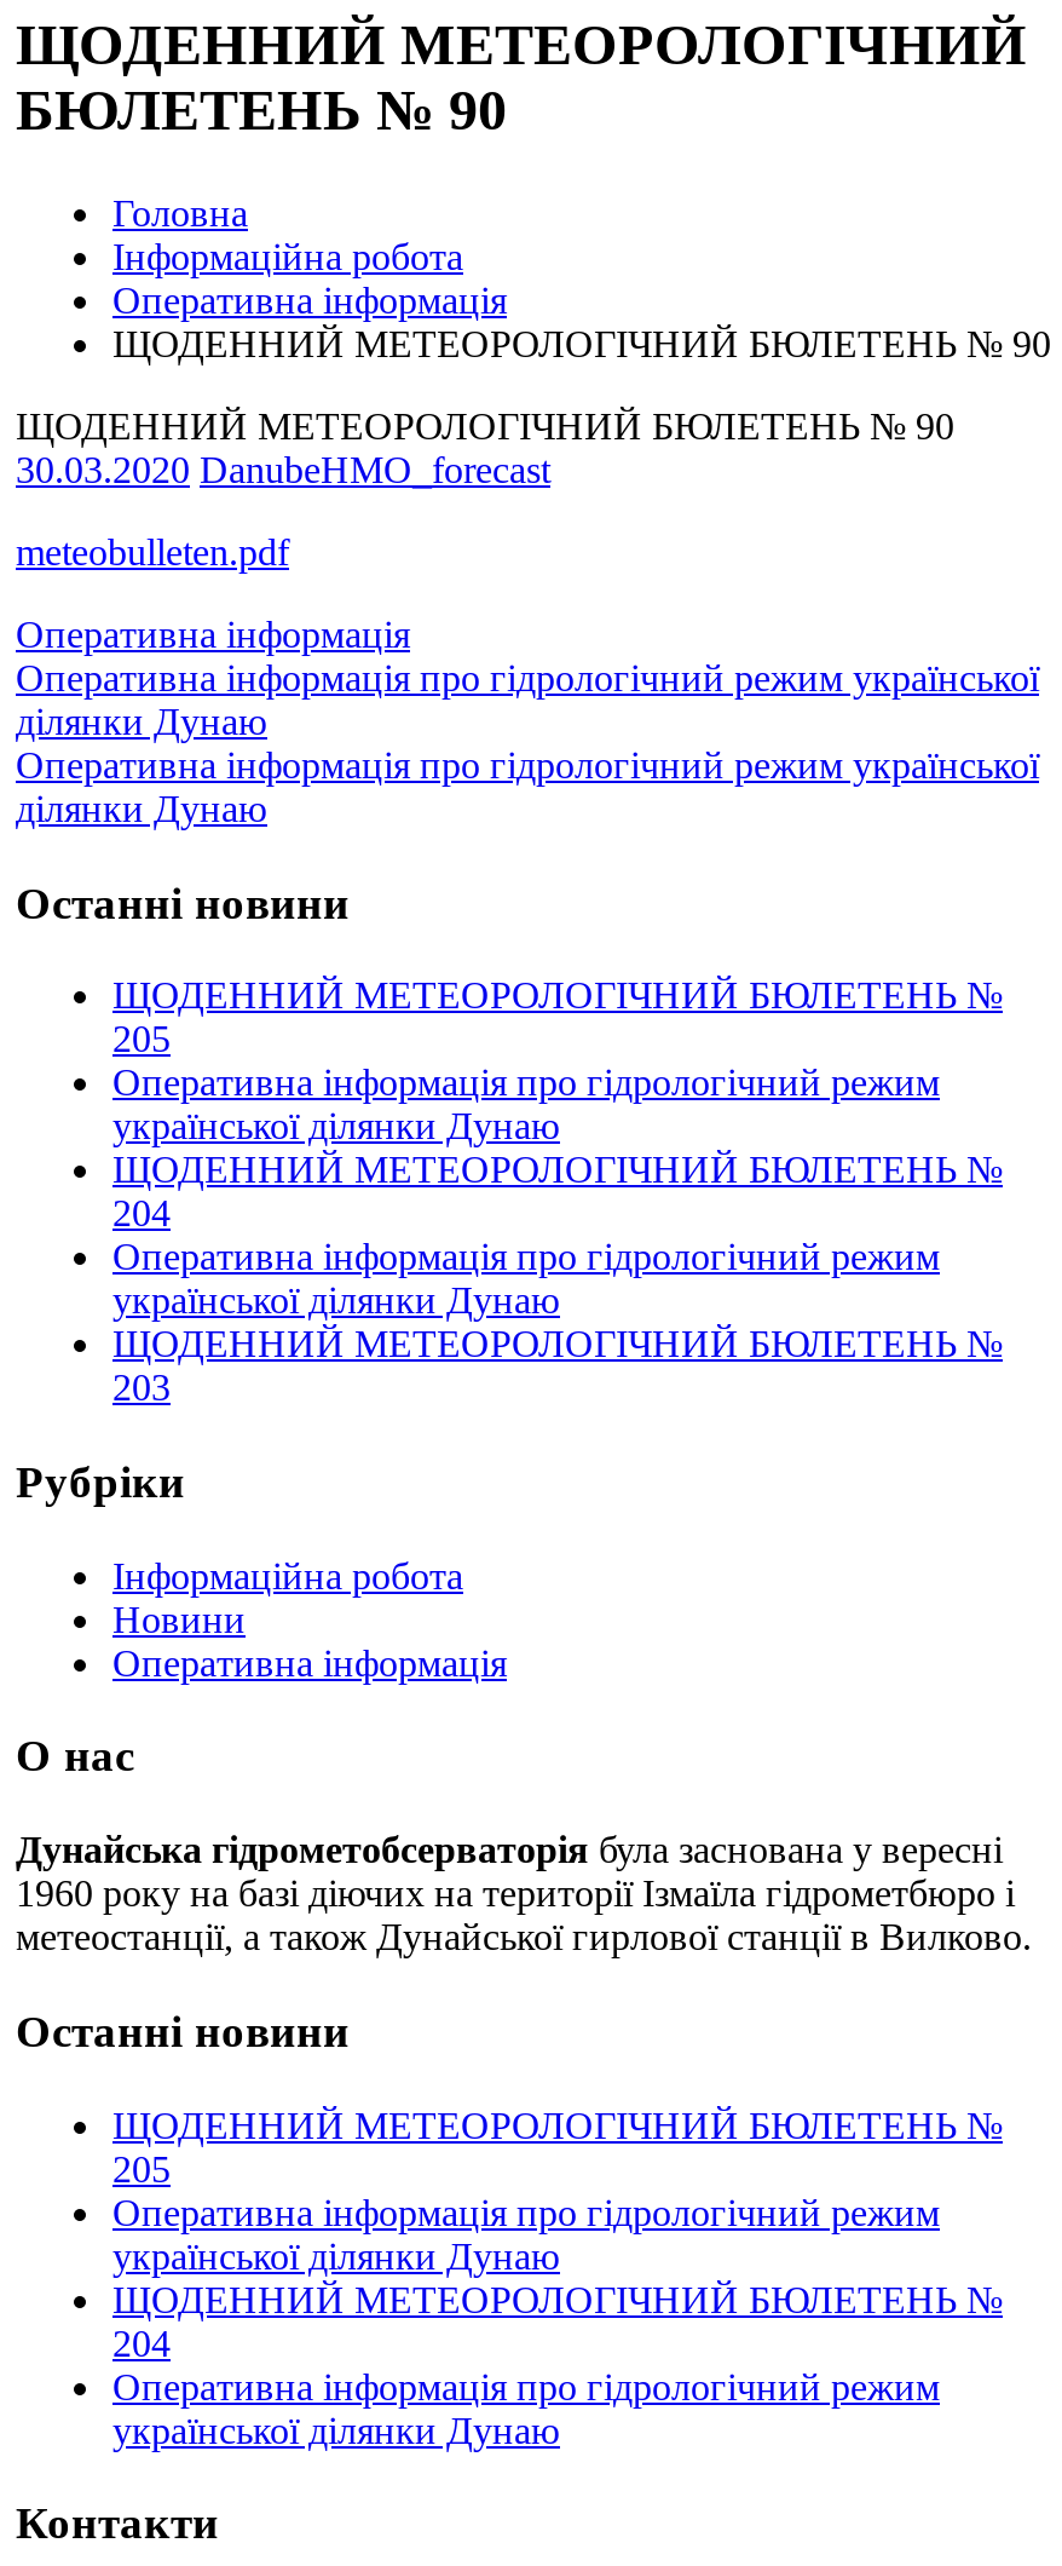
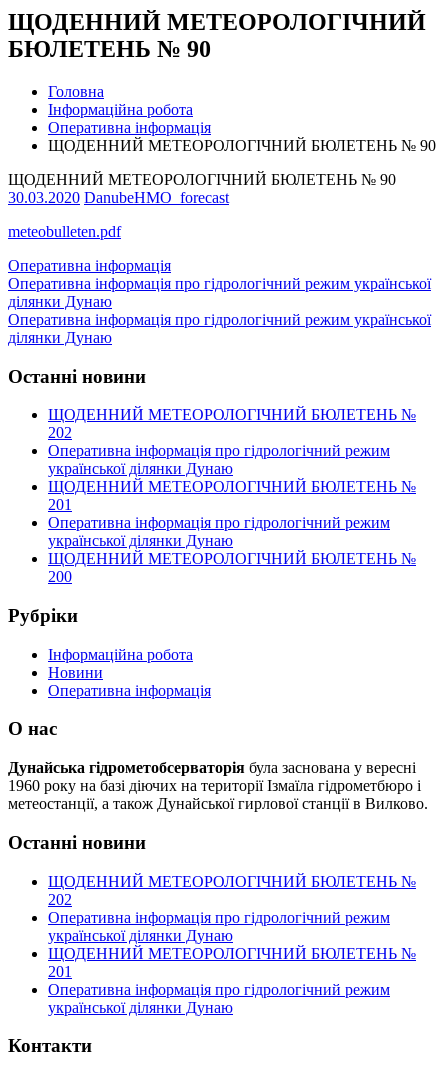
[112,1018,171,1060] 205 -> [48,424,72,441] 202
[112,1193,171,1234] 204 -> [48,496,72,513] 201
[112,1367,171,1408] 203 -> [48,568,72,585] 200
[112,2147,171,2189] 205 -> [48,891,72,908] 202
[112,2322,171,2363] 204 -> [48,963,72,980] 201

